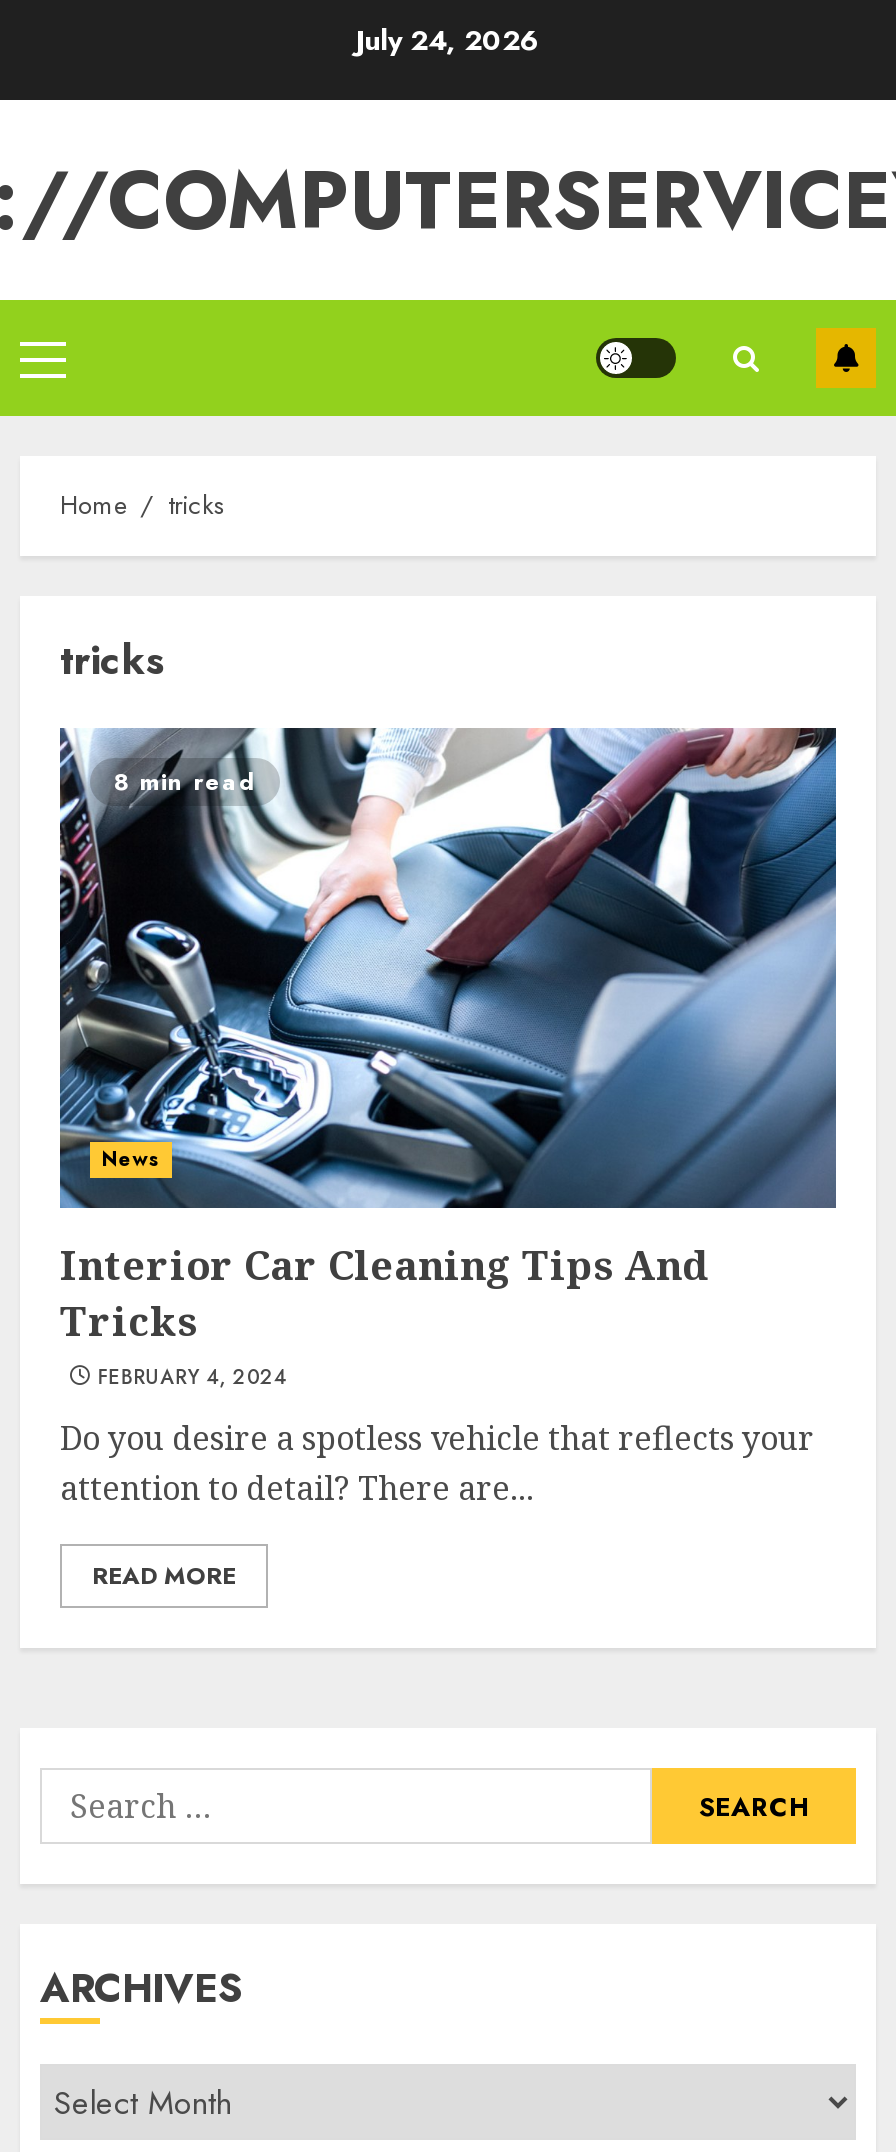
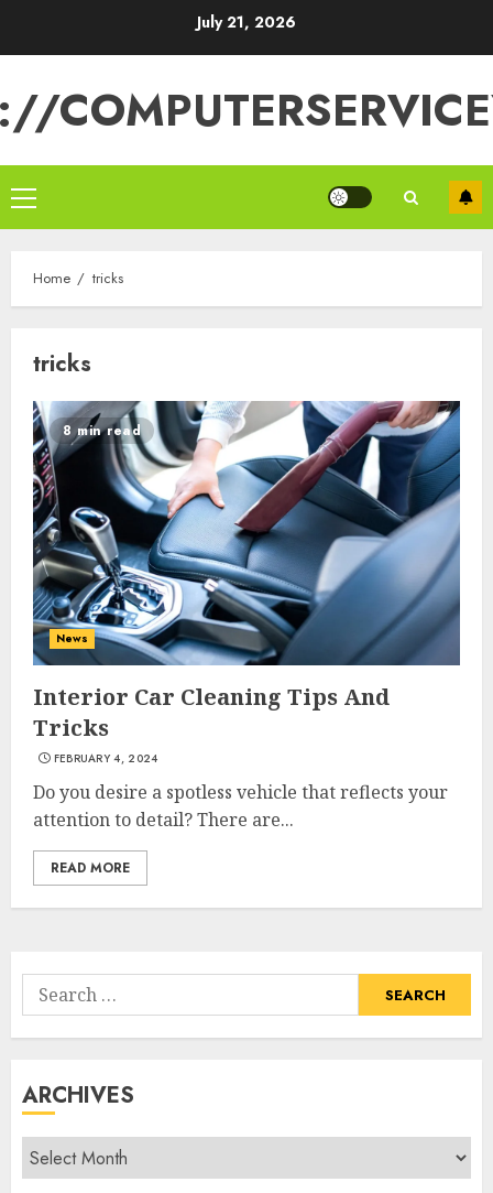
[356,20,540,60] July 24, 2026 -> [197,11,296,33] July 21, 2026

